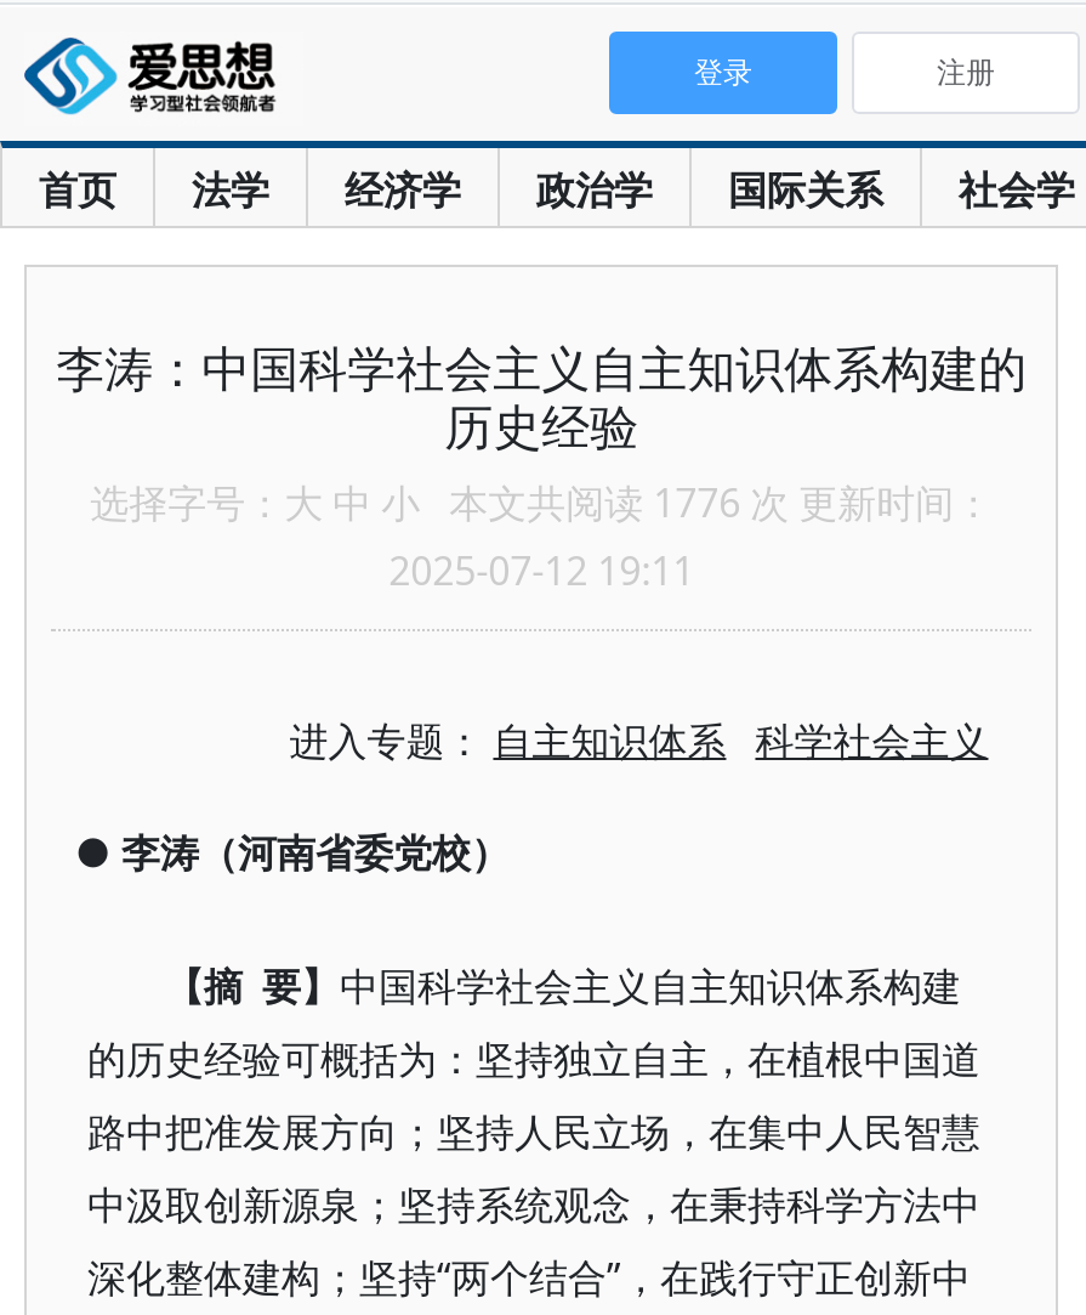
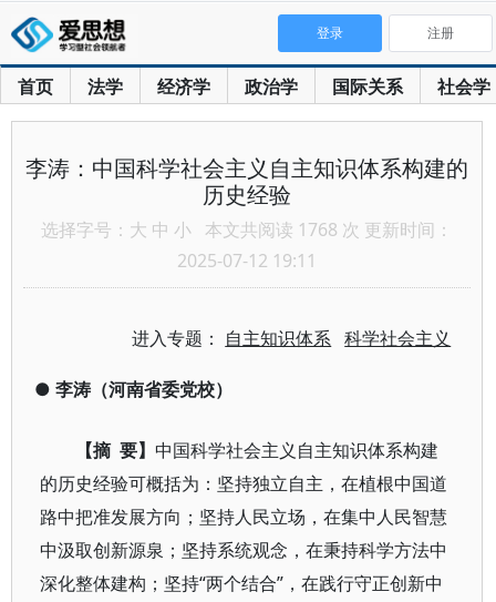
[90,476,993,529] 选择字号：大 中 小本文共阅读 1776 次 更新时间： -> [41,217,453,242] 选择字号：大 中 小本文共阅读 1768 次 更新时间：

